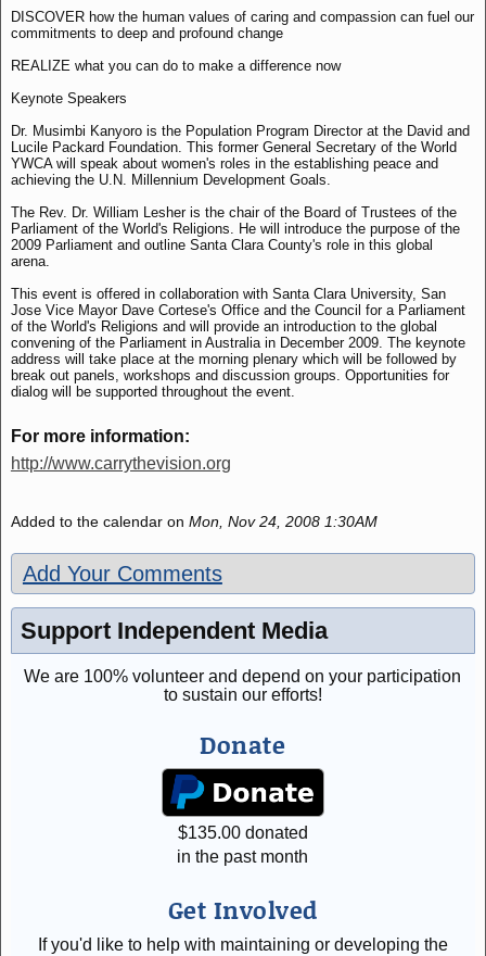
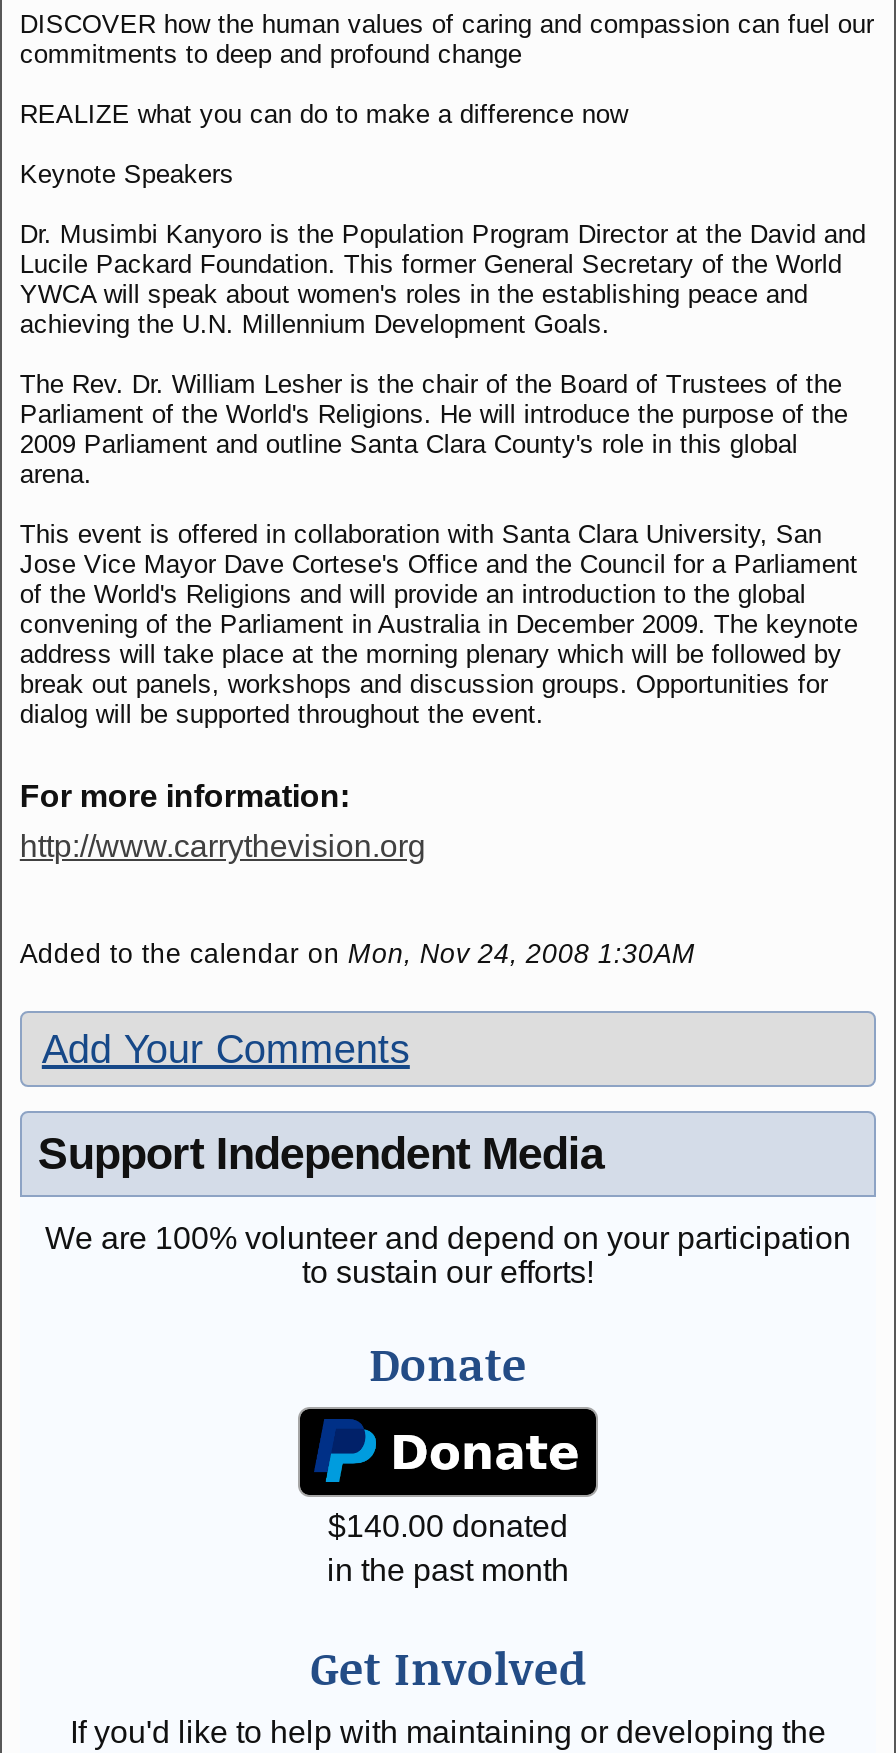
[178,823,308,842] $135.00 donated -> [328,1508,568,1542] $140.00 donated

